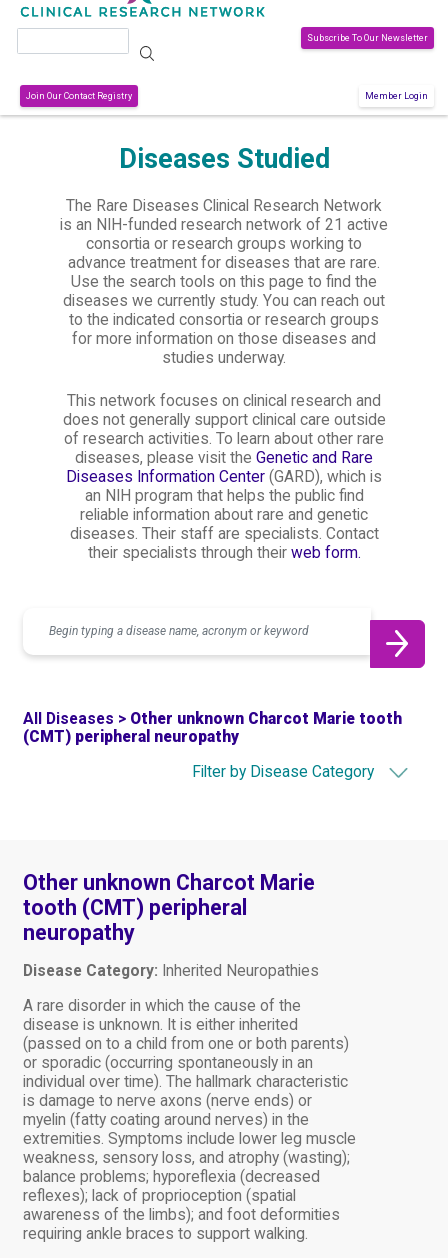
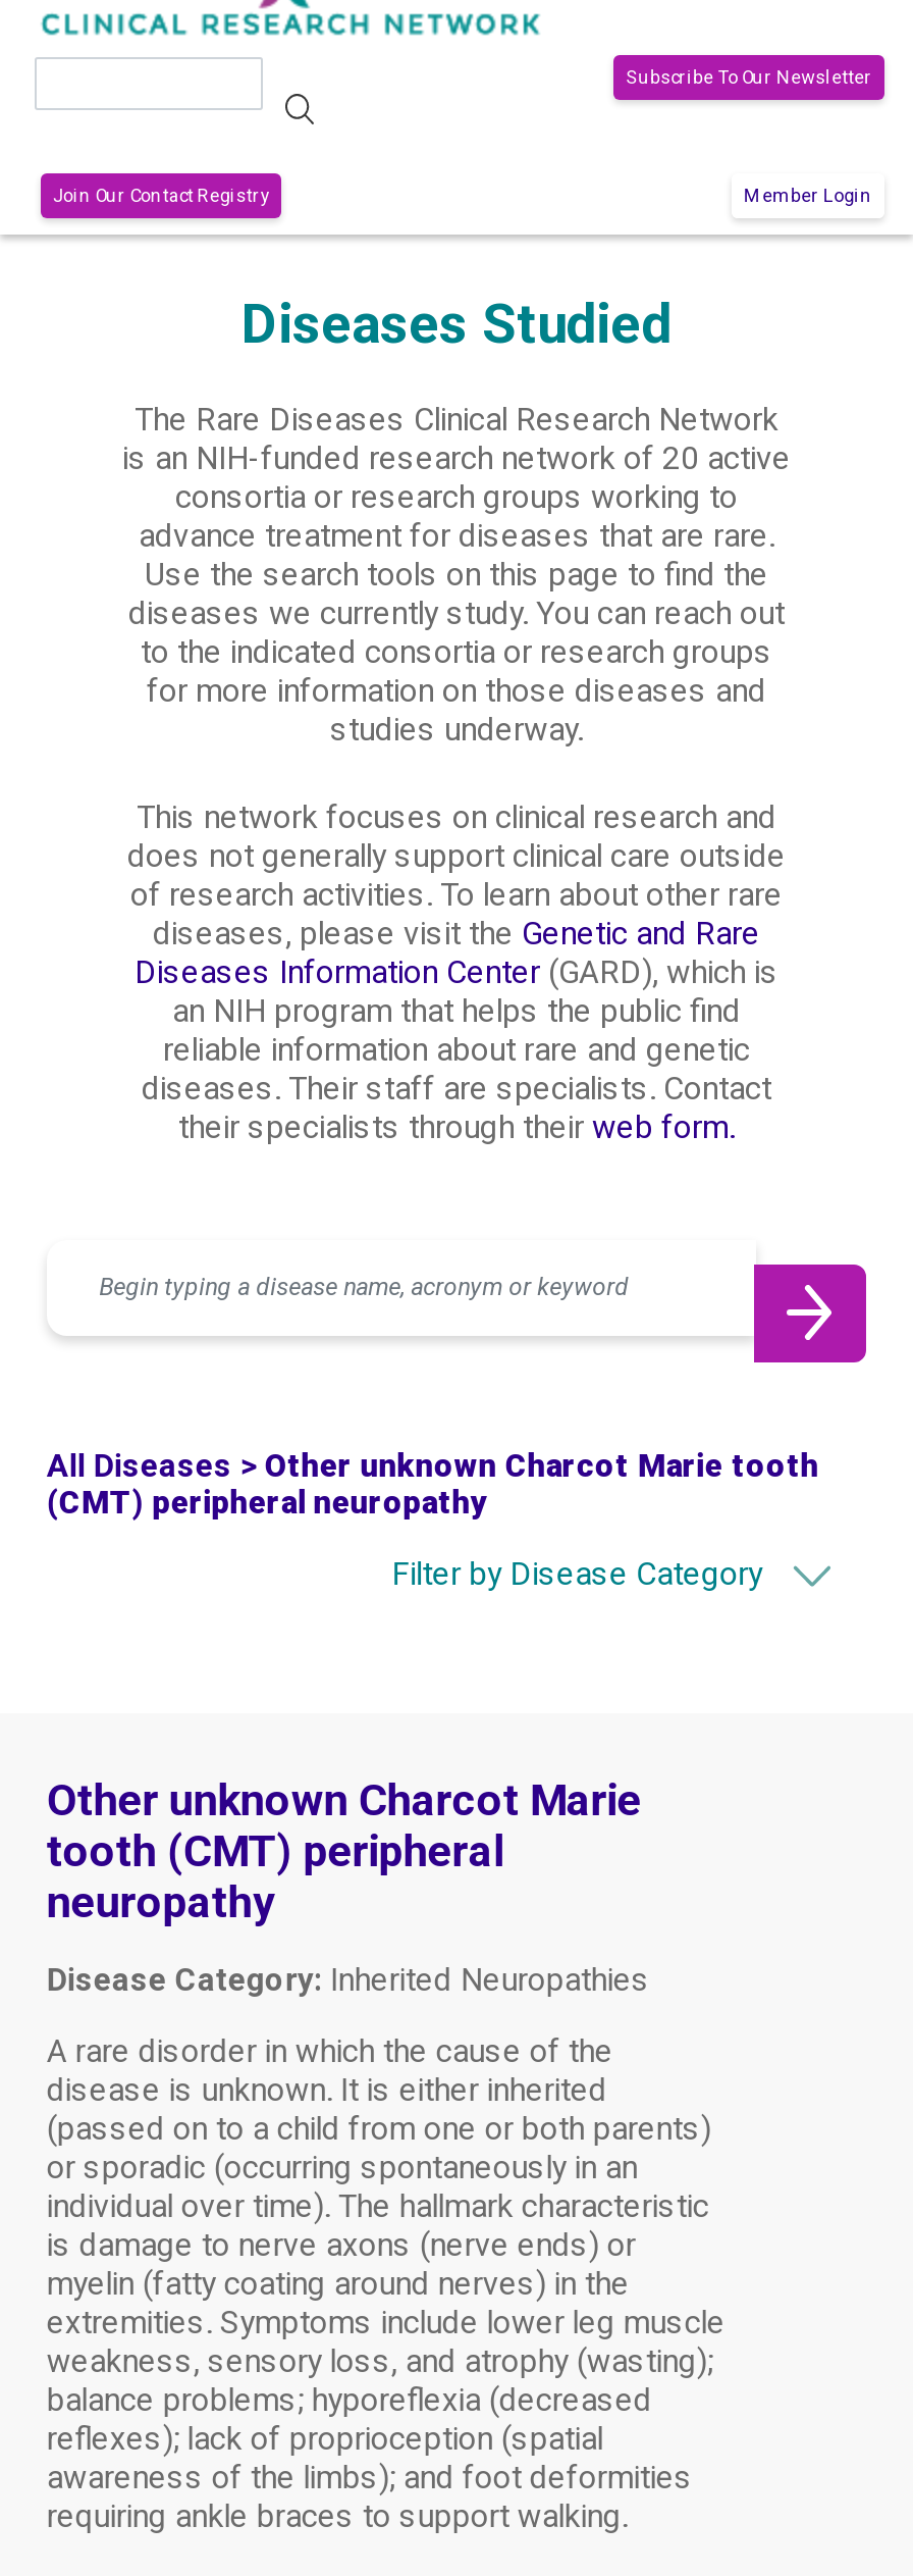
[60,216,388,234] is an NIH-funded research network of 21 active -> [122,441,791,477] is an NIH-funded research network of 20 active

